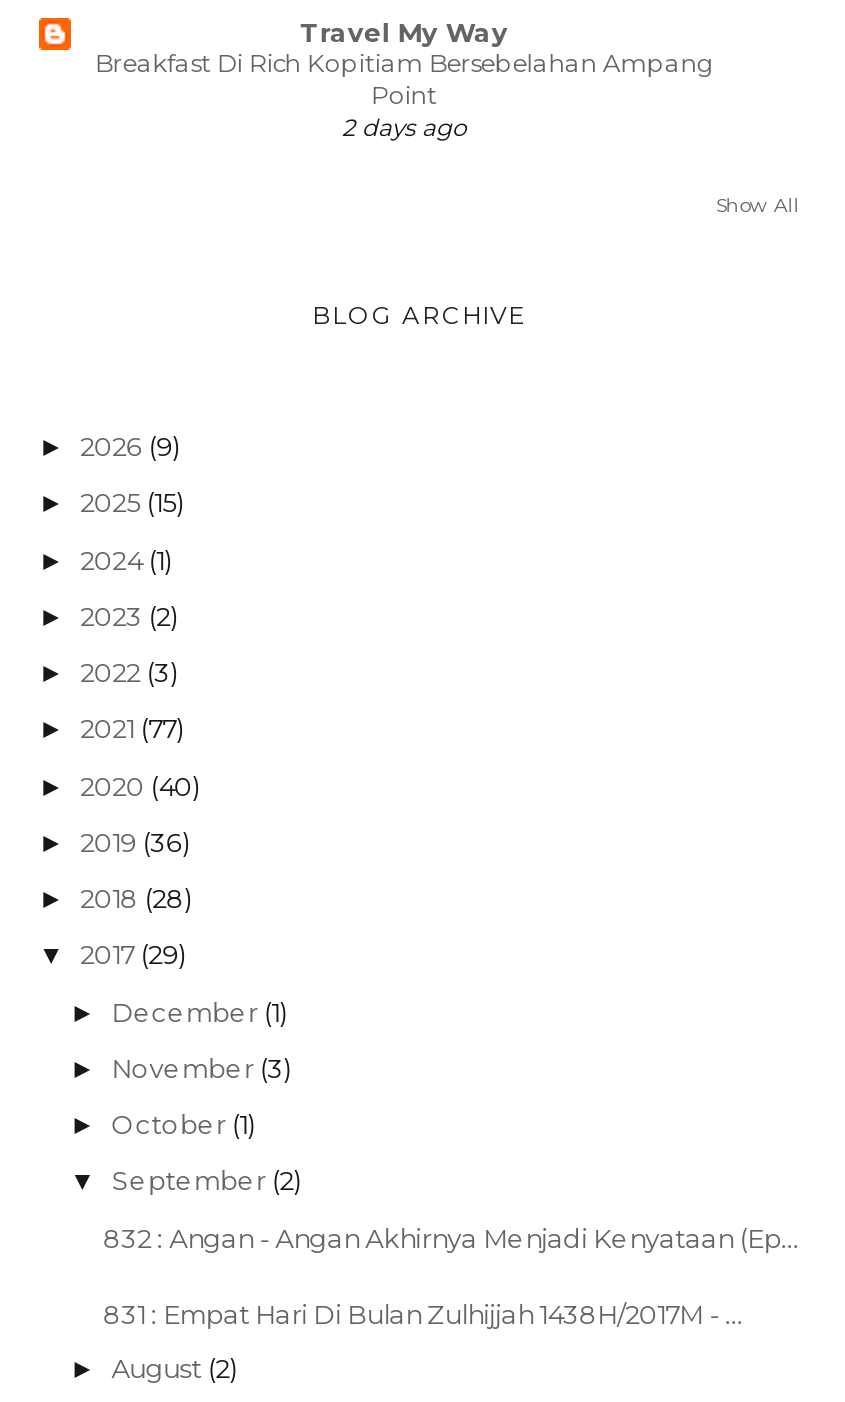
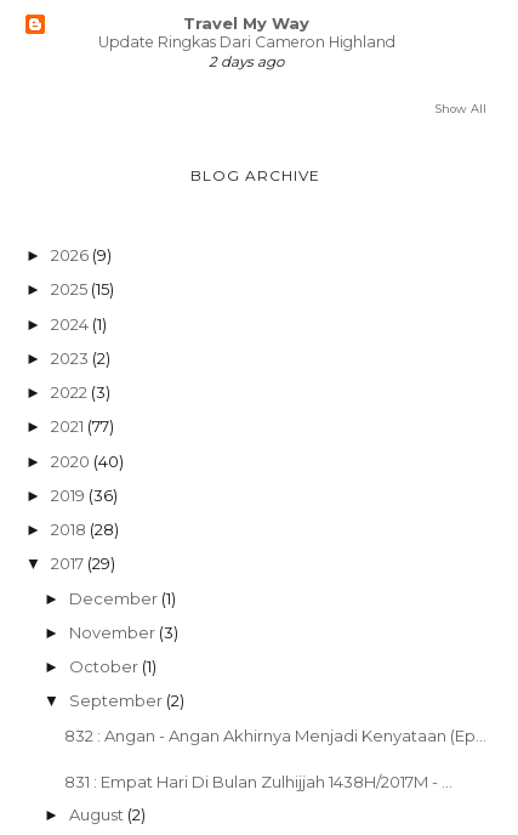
[95,48,713,110] Breakfast Di Rich Kopitiam Bersebelahan Ampang | Point -> [98,33,395,51] Update Ringkas Dari Cameron Highland

